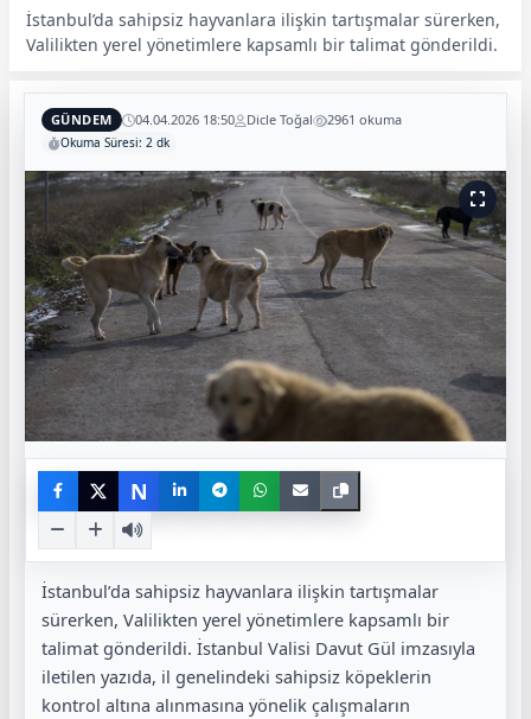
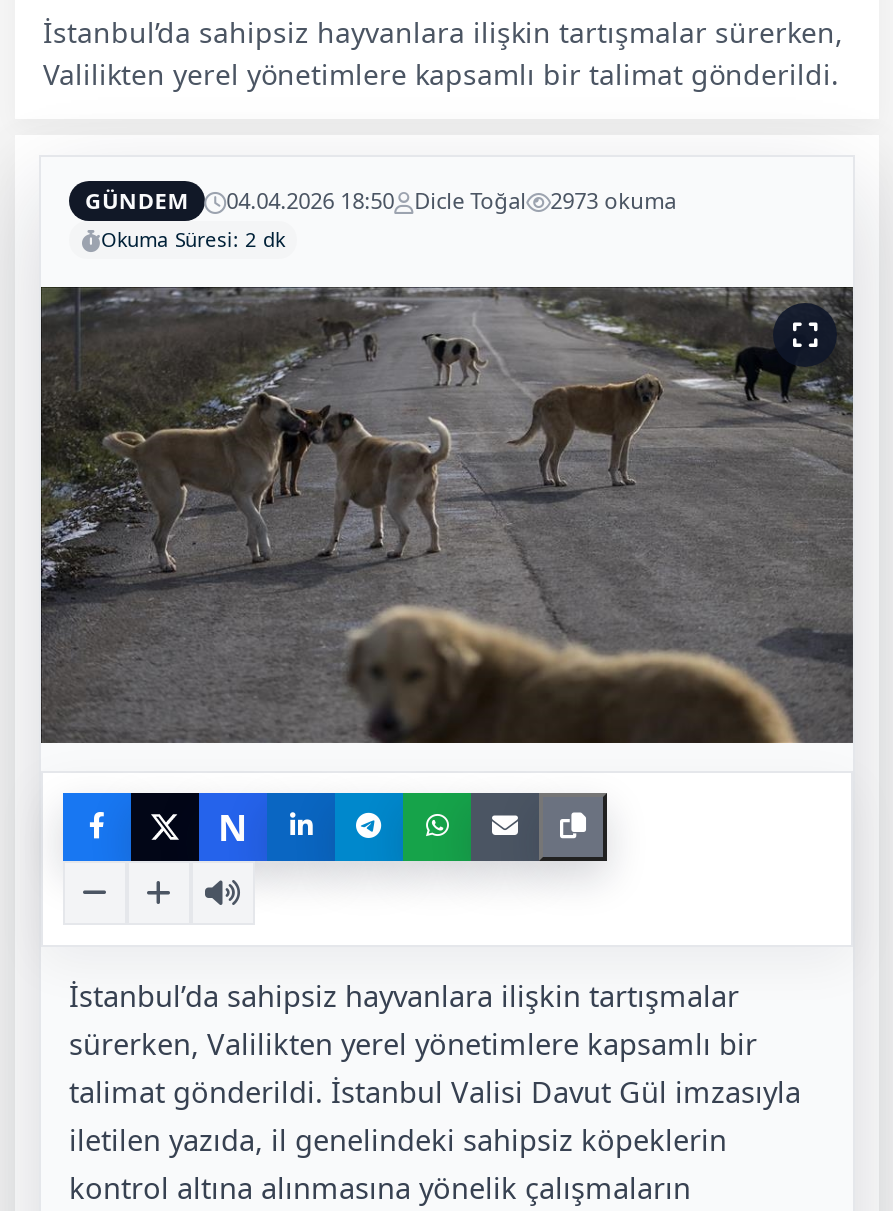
[51,110,401,128] GÜNDEM 04.04.2026 18:50 Dicle Toğal 2961 okuma -> [85,185,676,215] GÜNDEM 04.04.2026 18:50 Dicle Toğal 2973 okuma

